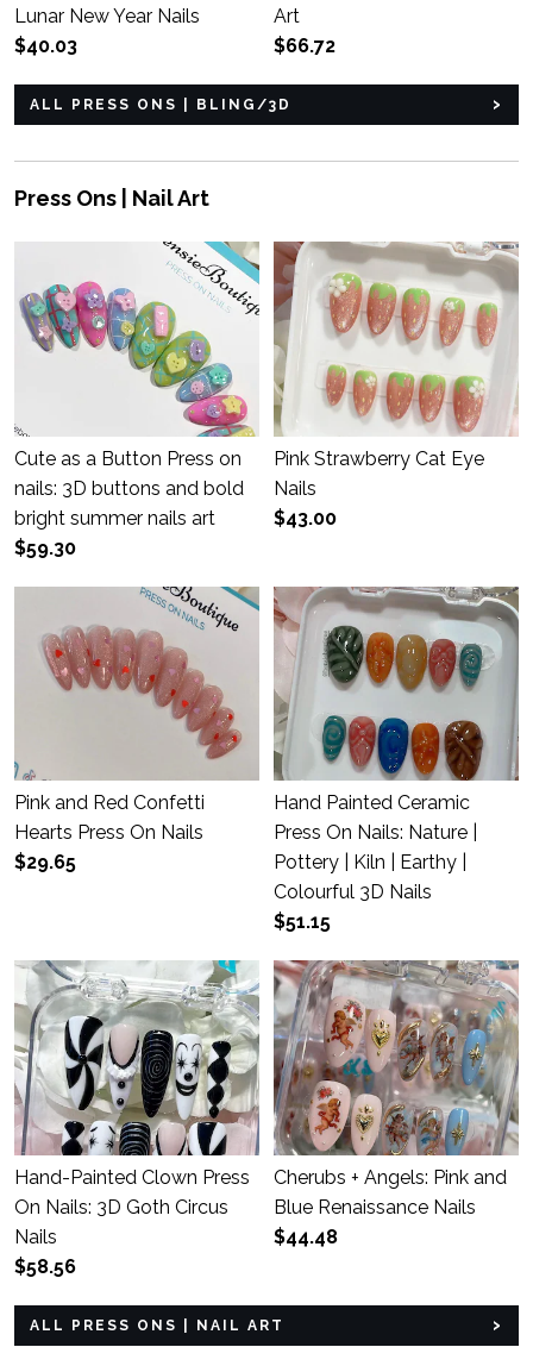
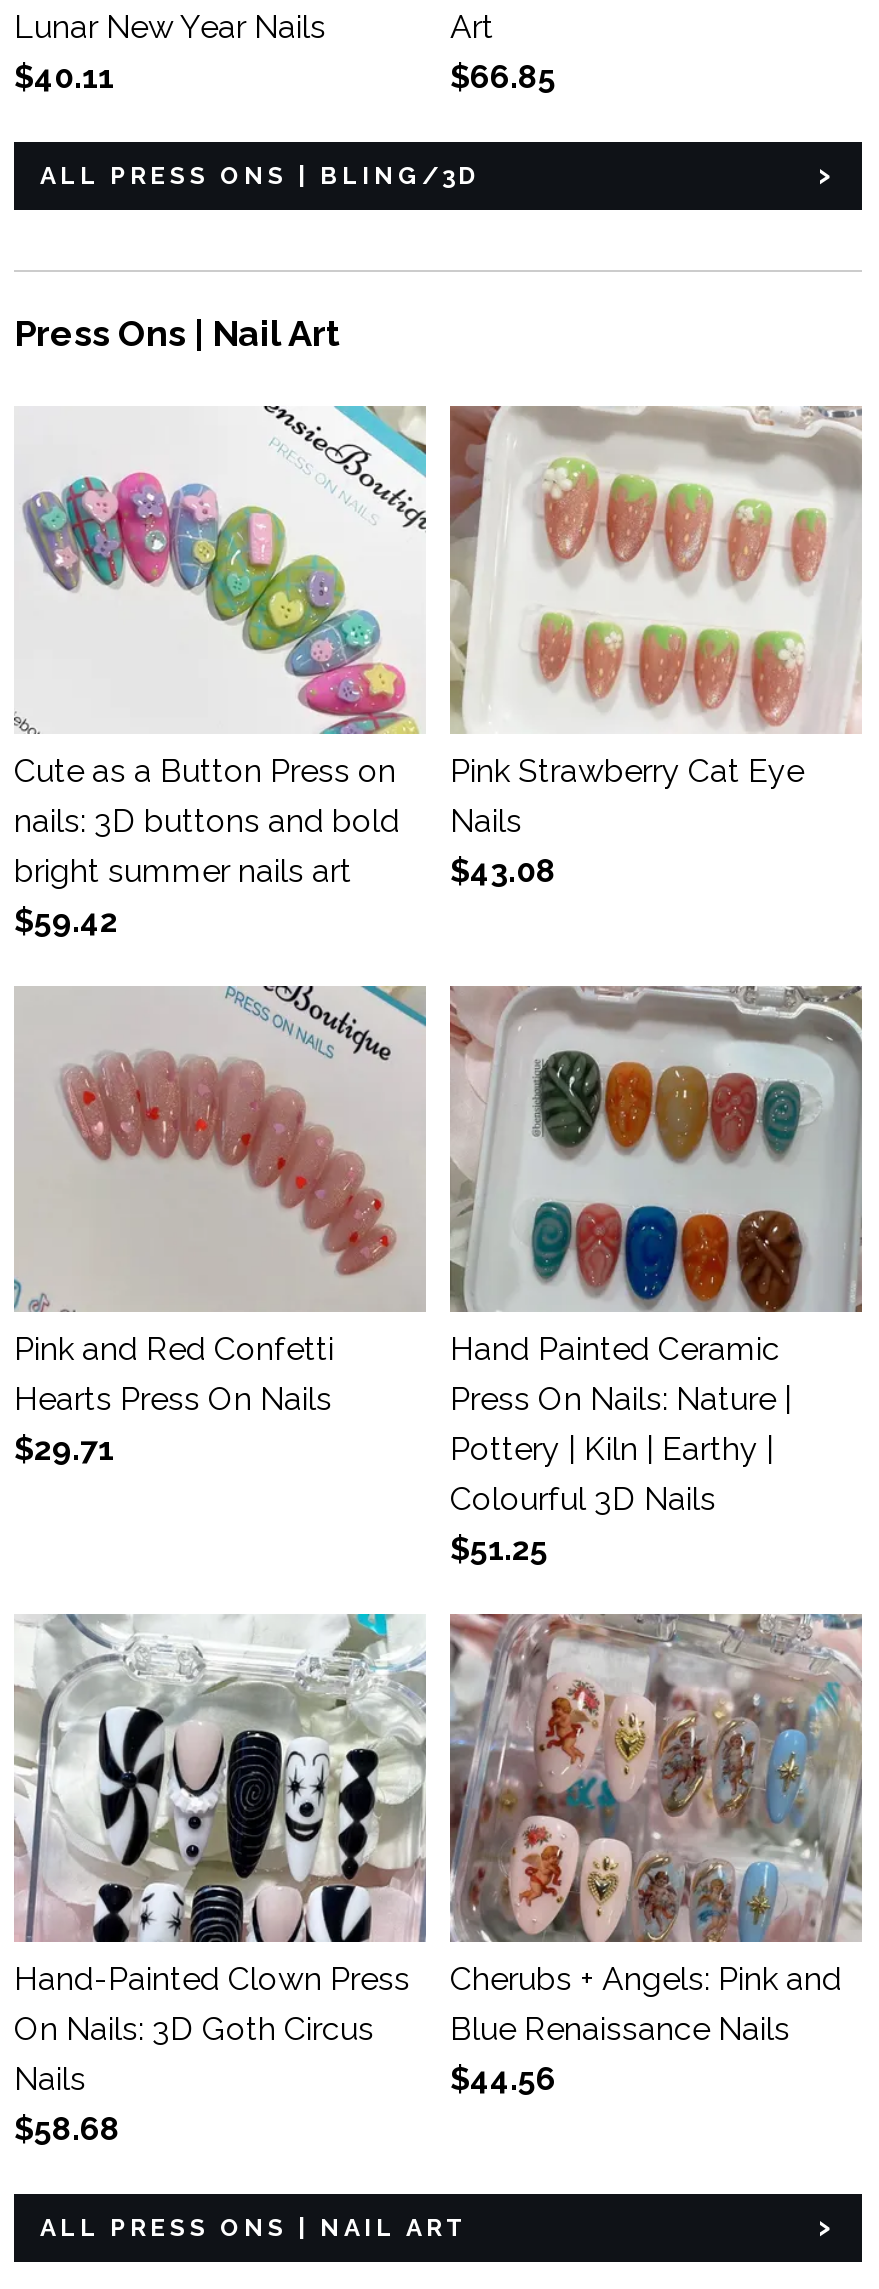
[14,35,77,57] $40.03 -> [14,59,114,97] $40.11
[274,35,336,57] $66.72 -> [450,59,556,97] $66.85
[274,507,337,529] $43.00 -> [450,852,556,890] $43.08
[14,537,76,559] $59.30 -> [14,902,118,940] $59.42
[14,851,76,874] $29.65 -> [14,1431,114,1469] $29.71
[274,911,331,933] $51.15 -> [450,1531,548,1569] $51.25
[274,1226,338,1248] $44.48 -> [450,2060,556,2098] $44.56
[14,1255,76,1278] $58.56 -> [14,2110,120,2148] $58.68

